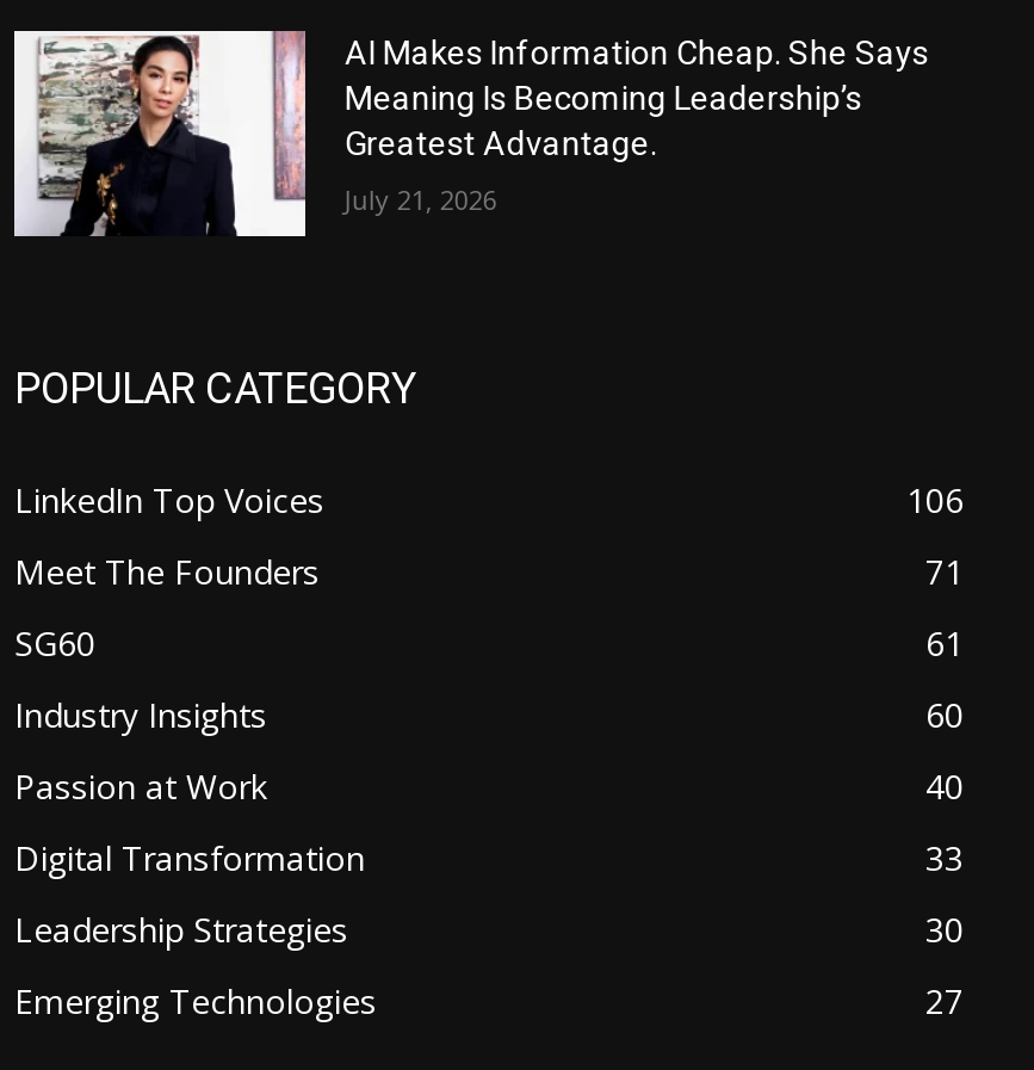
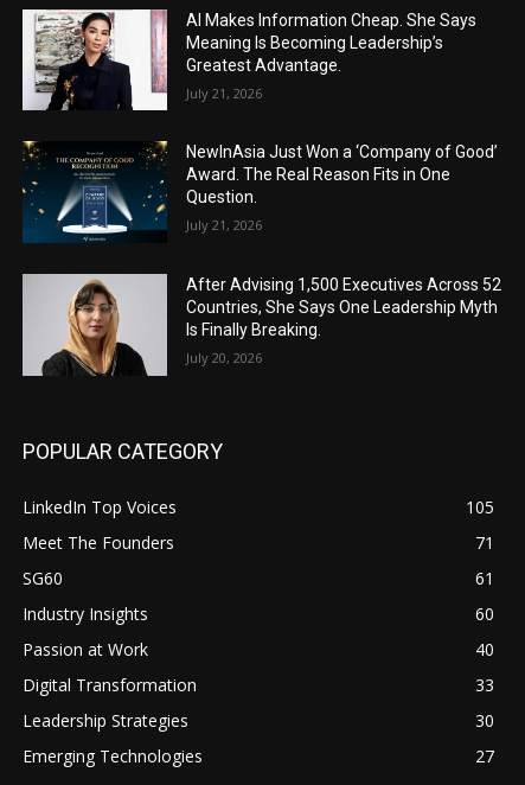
none -> [21,140,502,366] [image] | NewInAsia Just Won a ‘Company of Good’ | Award. The Real Reason Fits in One | Question. | July 21, 2026 | After Advising 1,500 Executives Across 52 | Countries, She Says One Leadership Myth | Is Finally Breaking. | July 20, 2026
none -> [23,273,167,376] [image]
[906,476,964,522] 106 -> [466,495,494,518] 105

